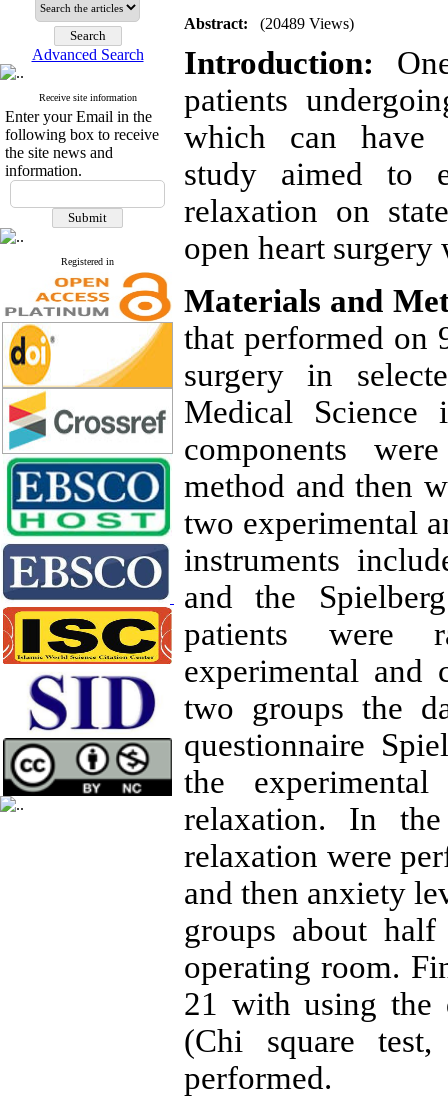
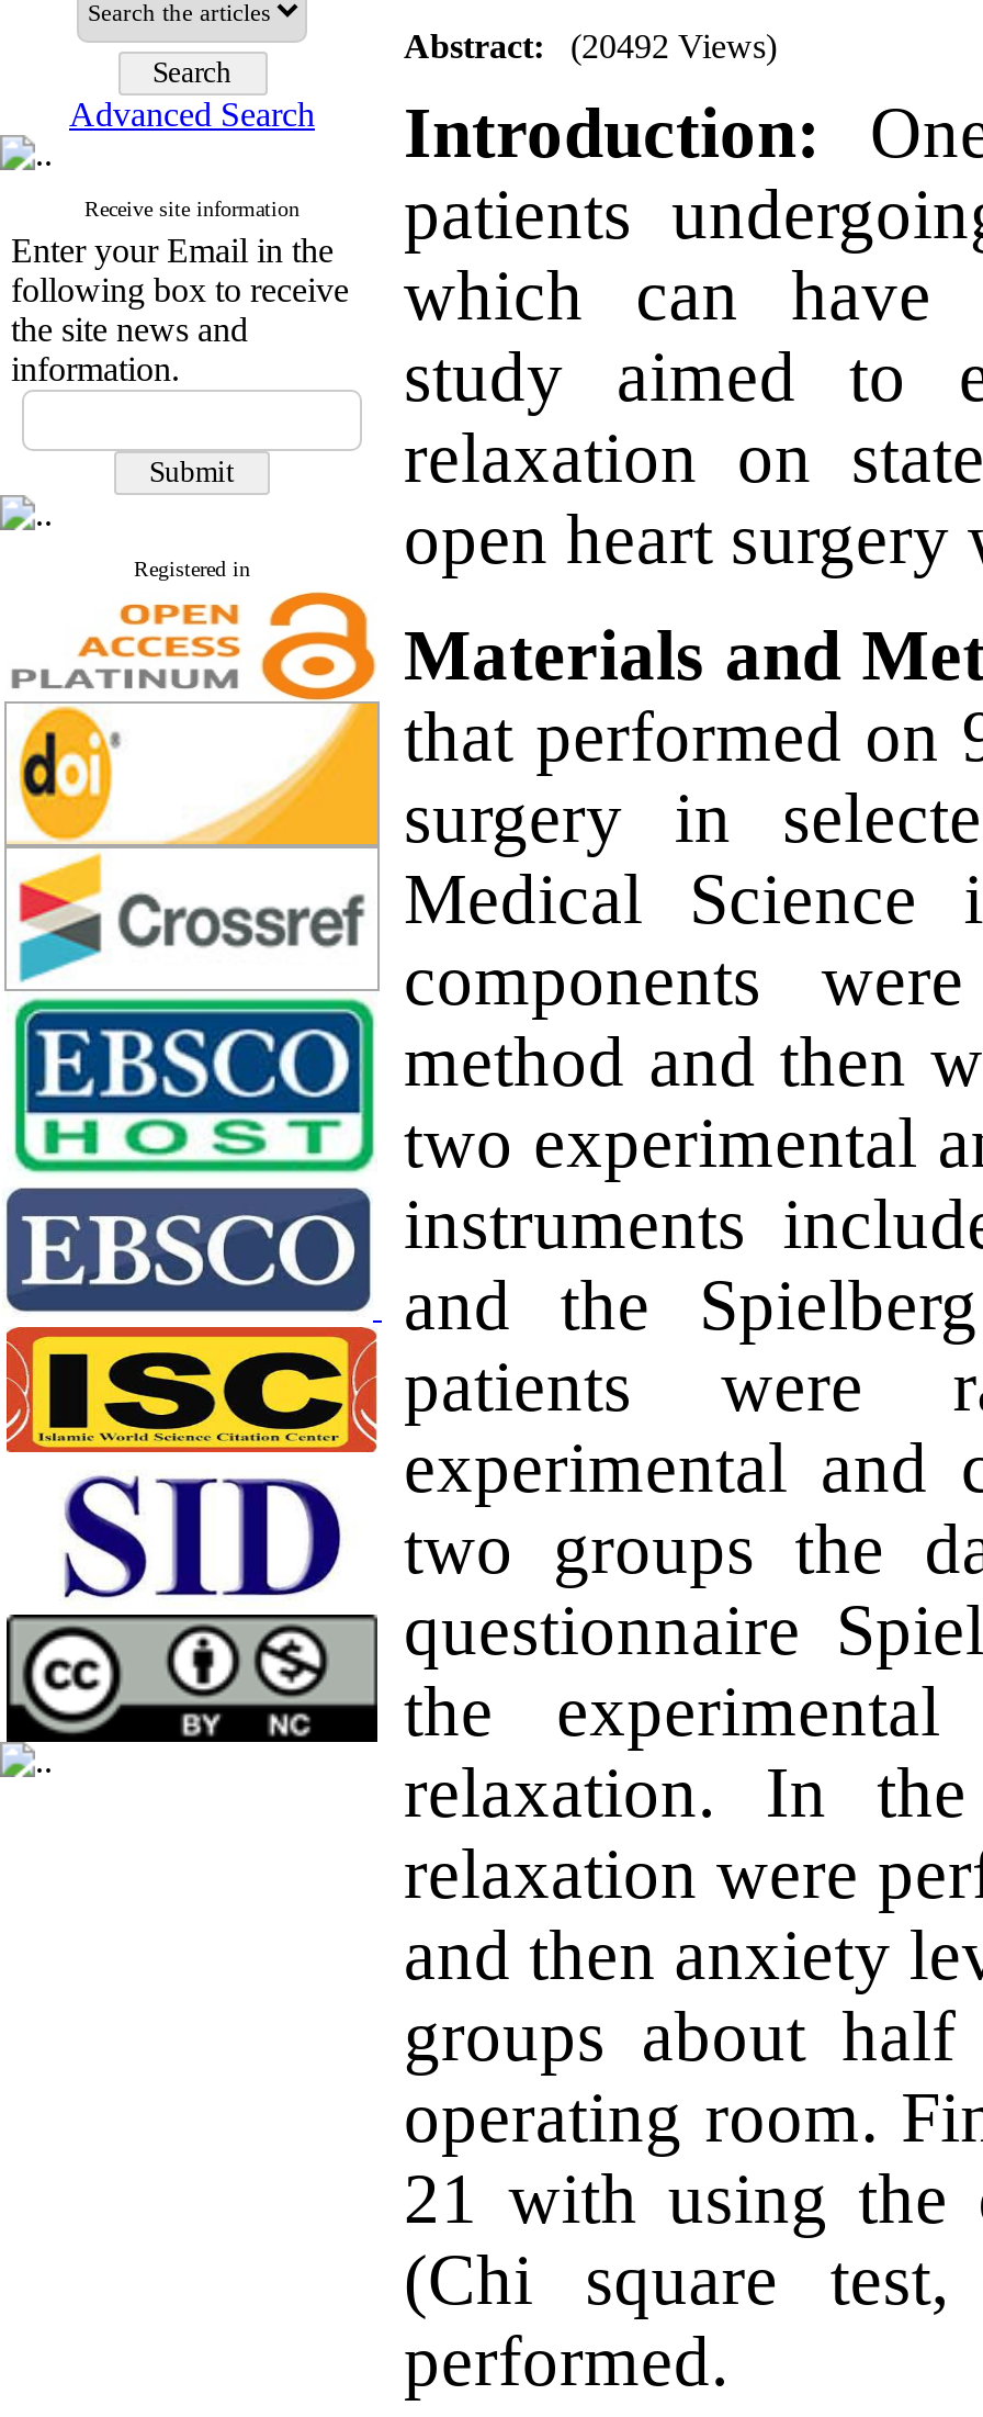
[184,15,354,32] Abstract: (20489 Views) -> [404,27,777,65] Abstract: (20492 Views)

